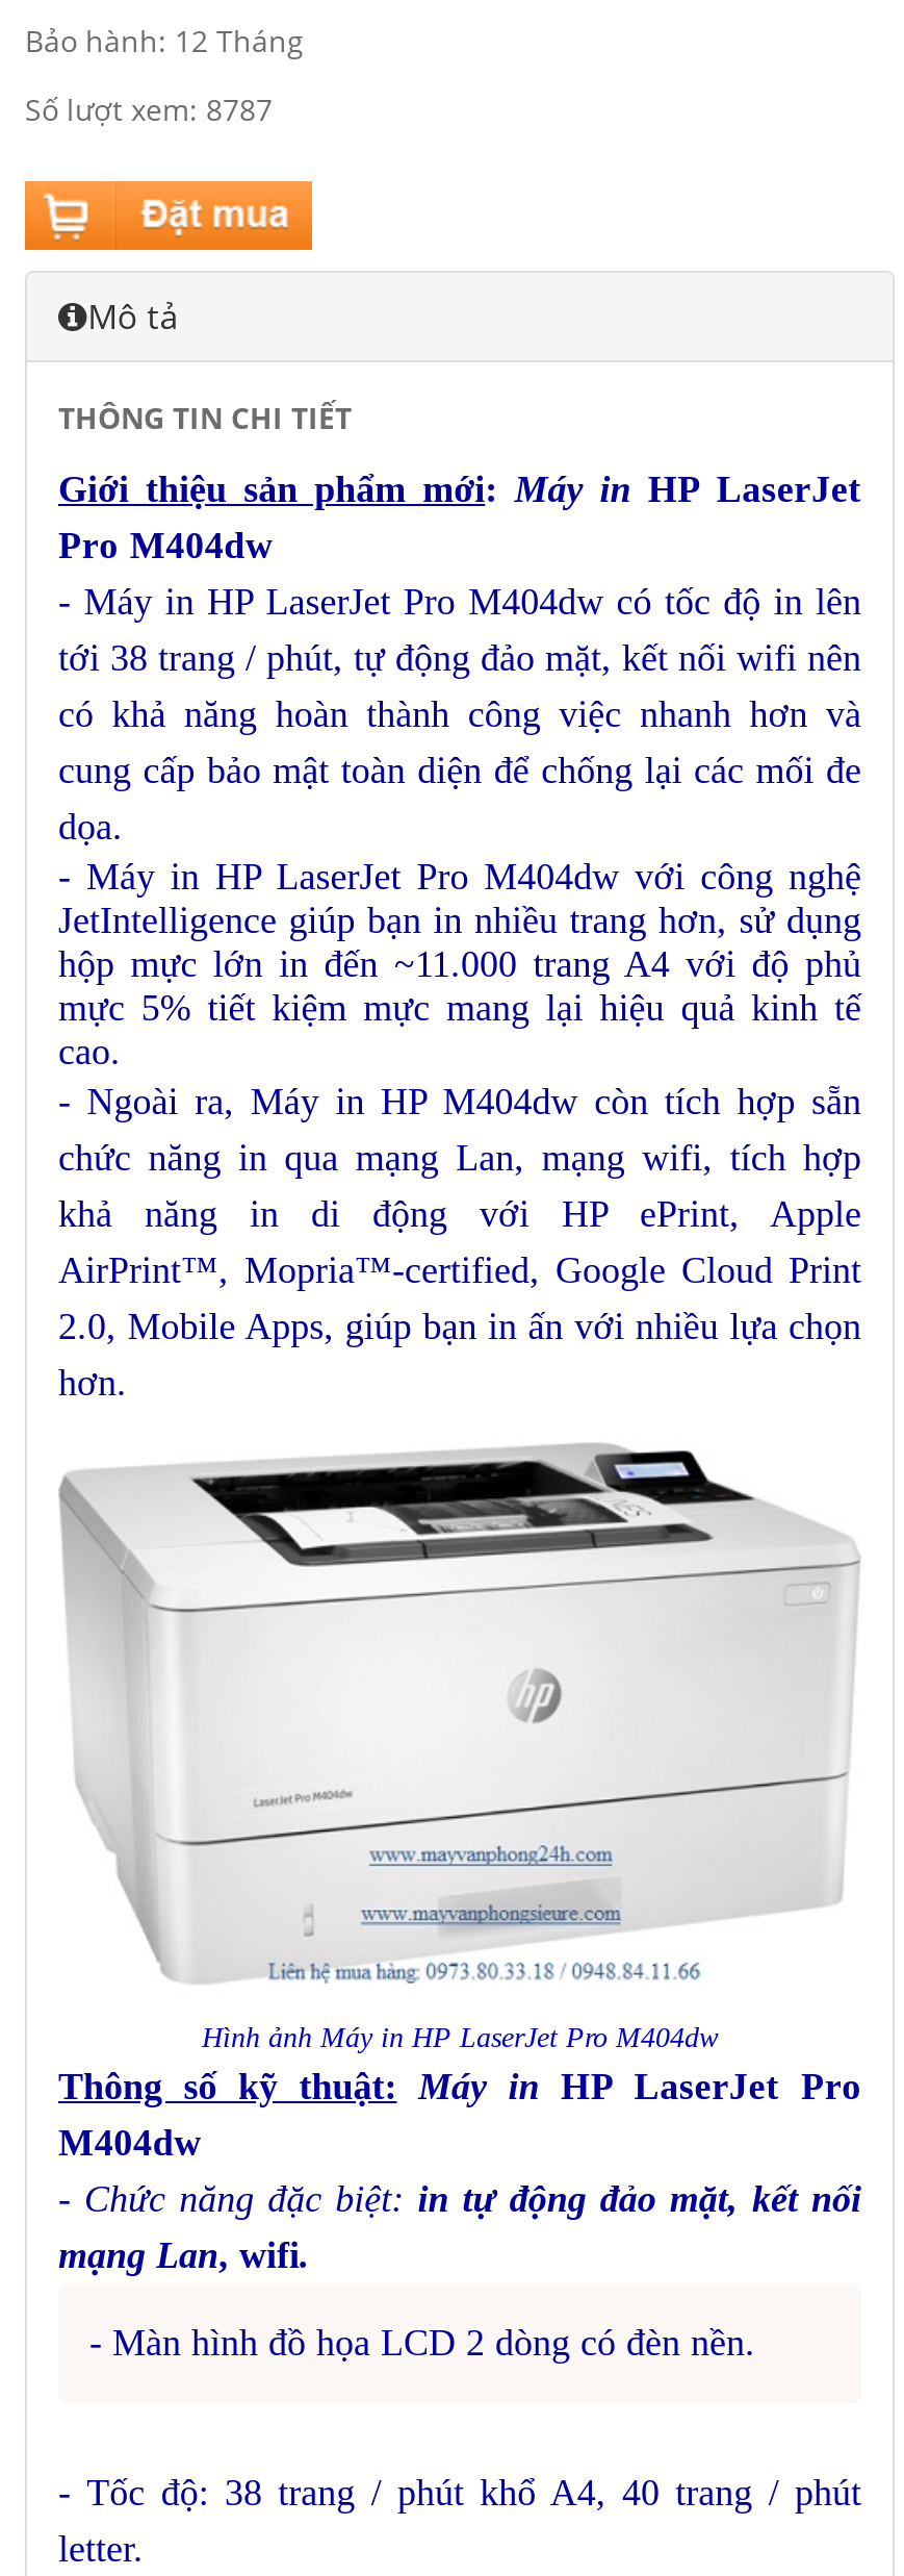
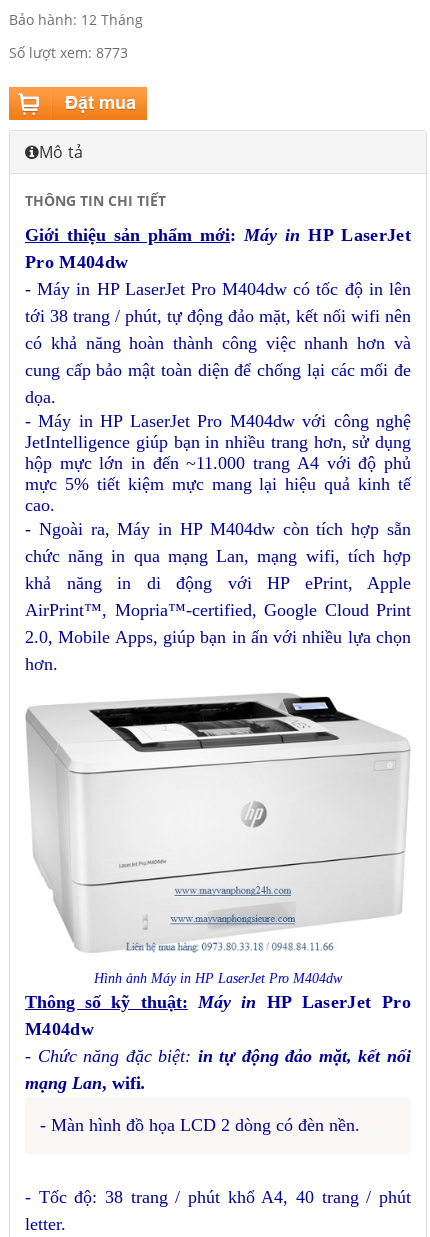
[25,90,273,129] Số lượt xem: 8787 -> [9,43,128,62] Số lượt xem: 8773

